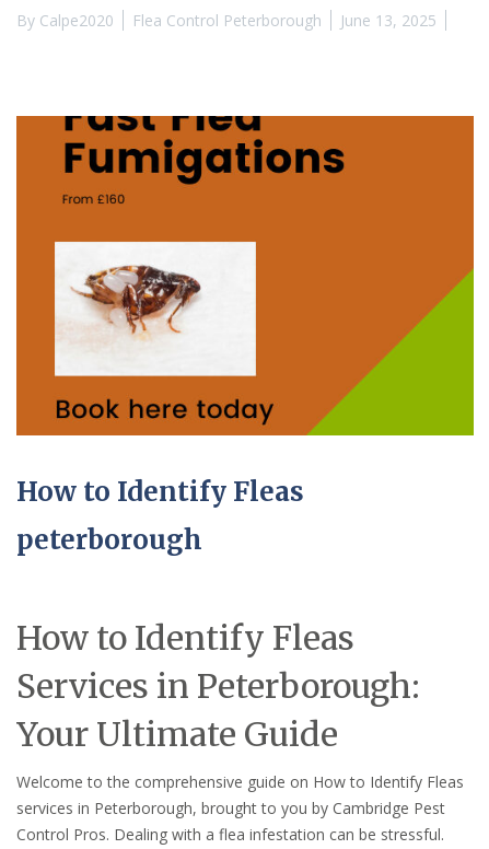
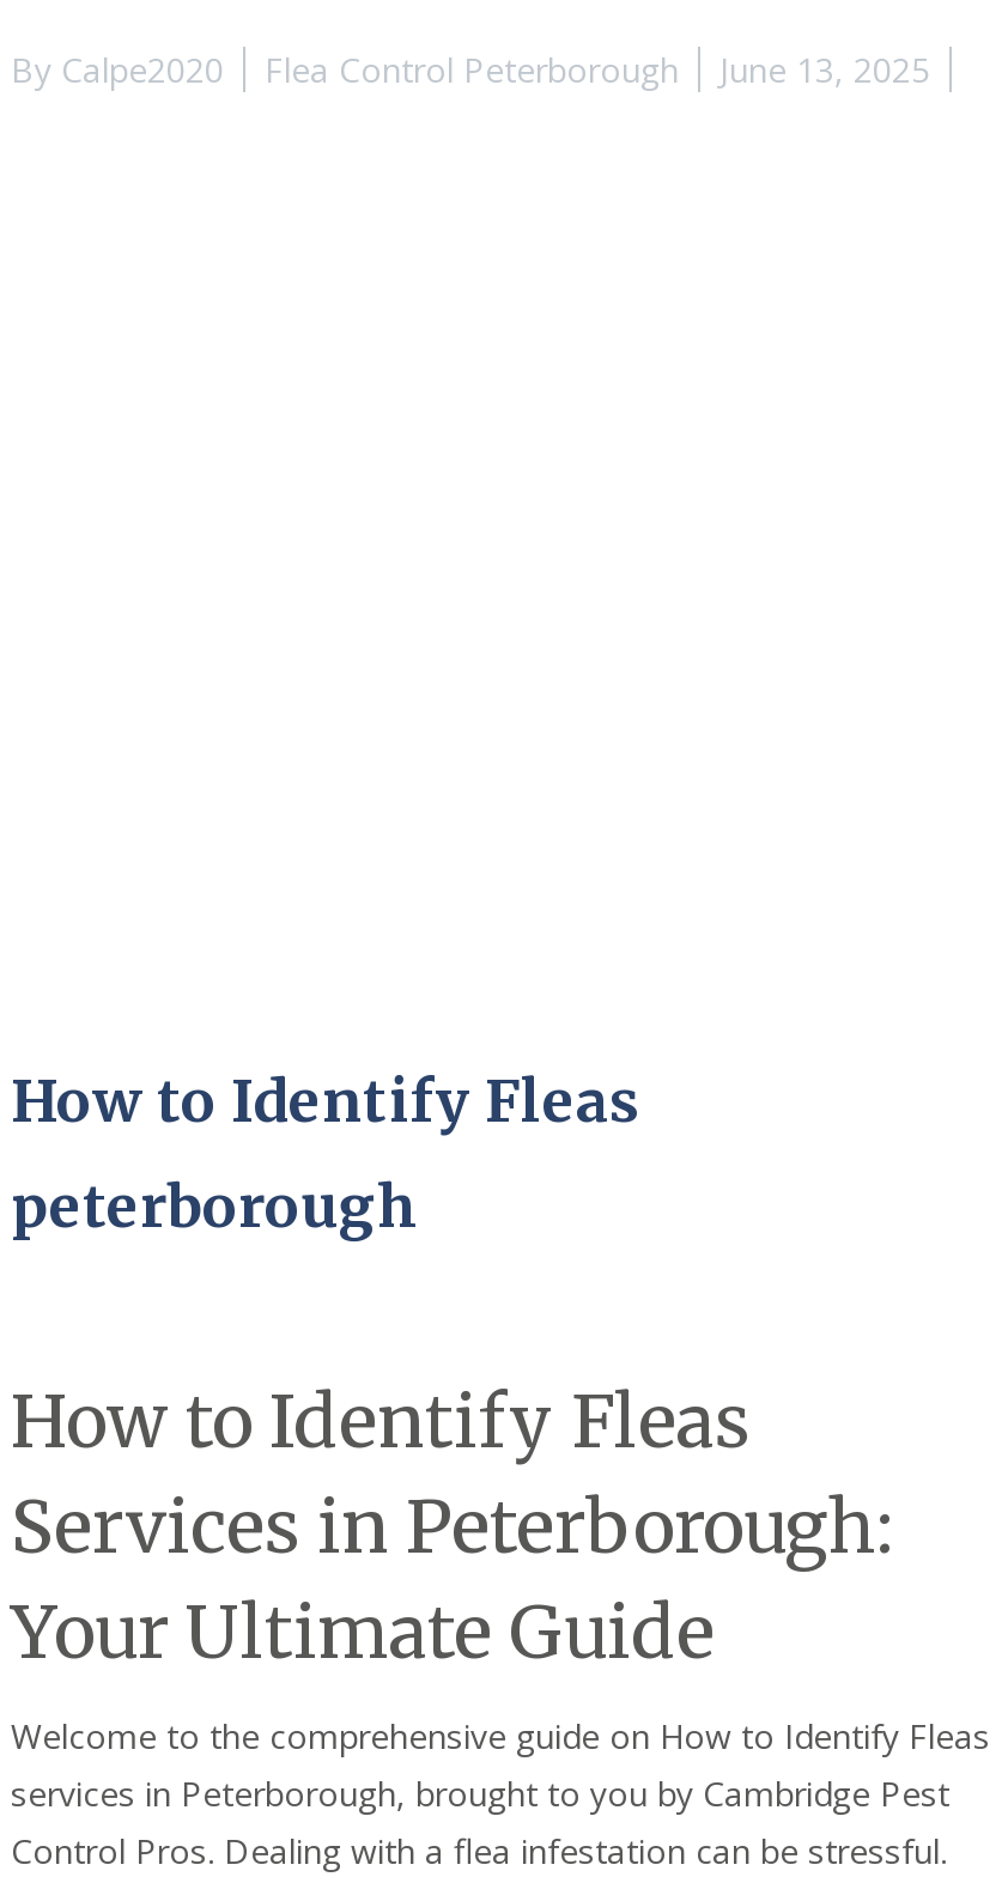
[15,115,475,437] [image] -> none

